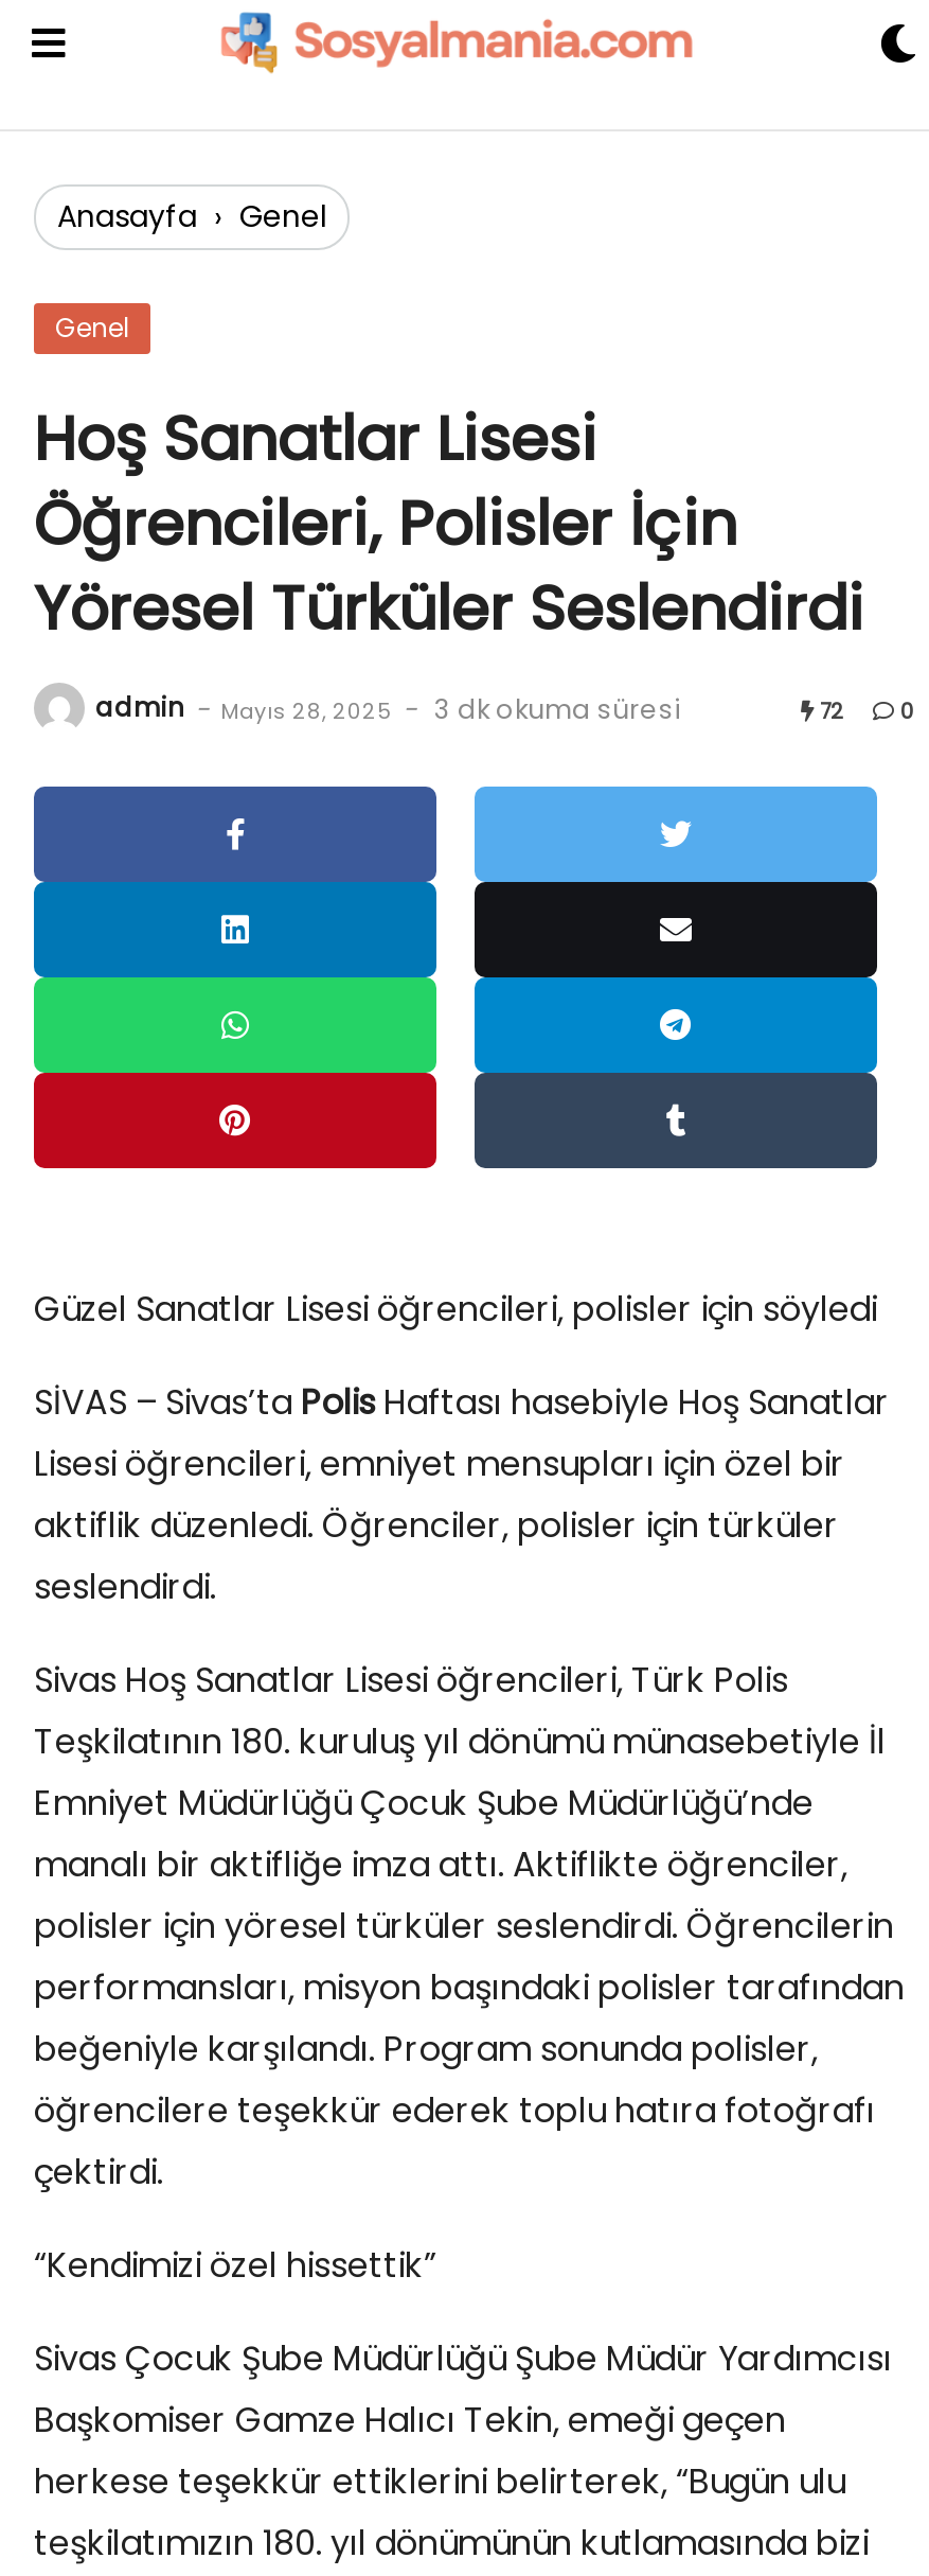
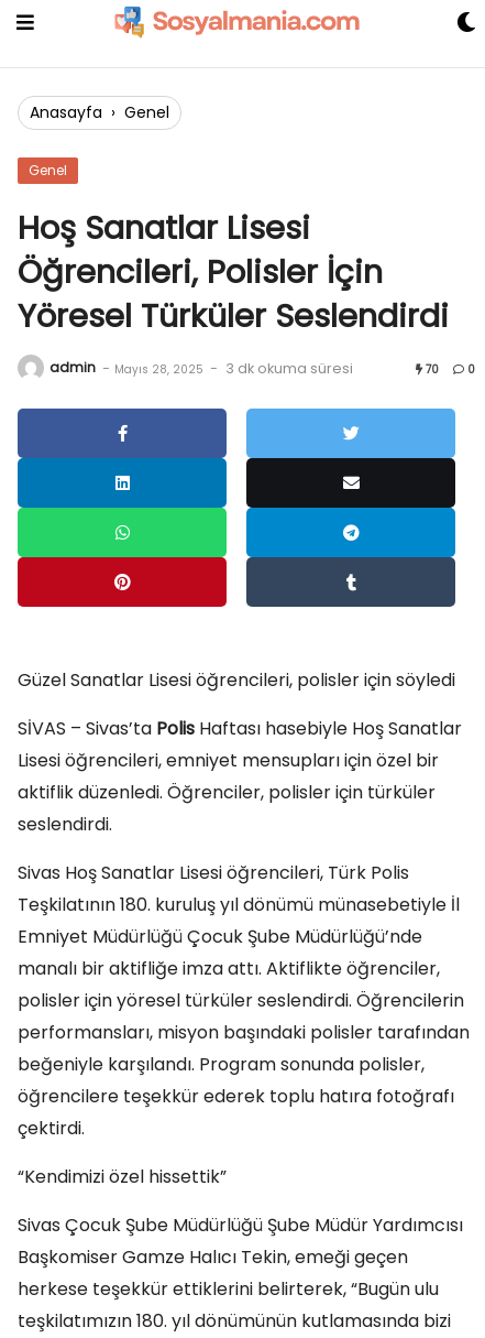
[814,694,915,726] 72 0 -> [422,361,475,377] 70 0

